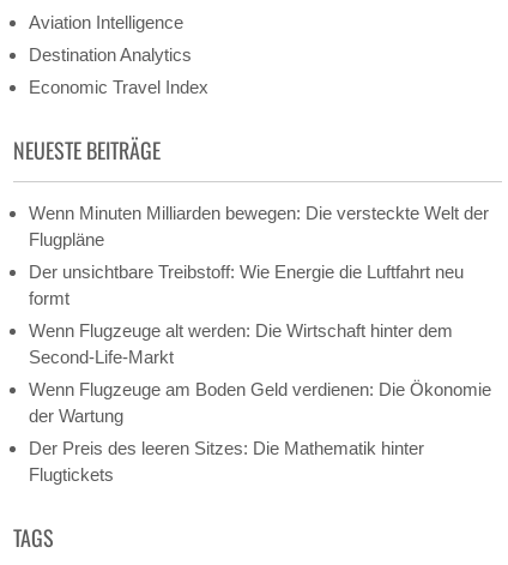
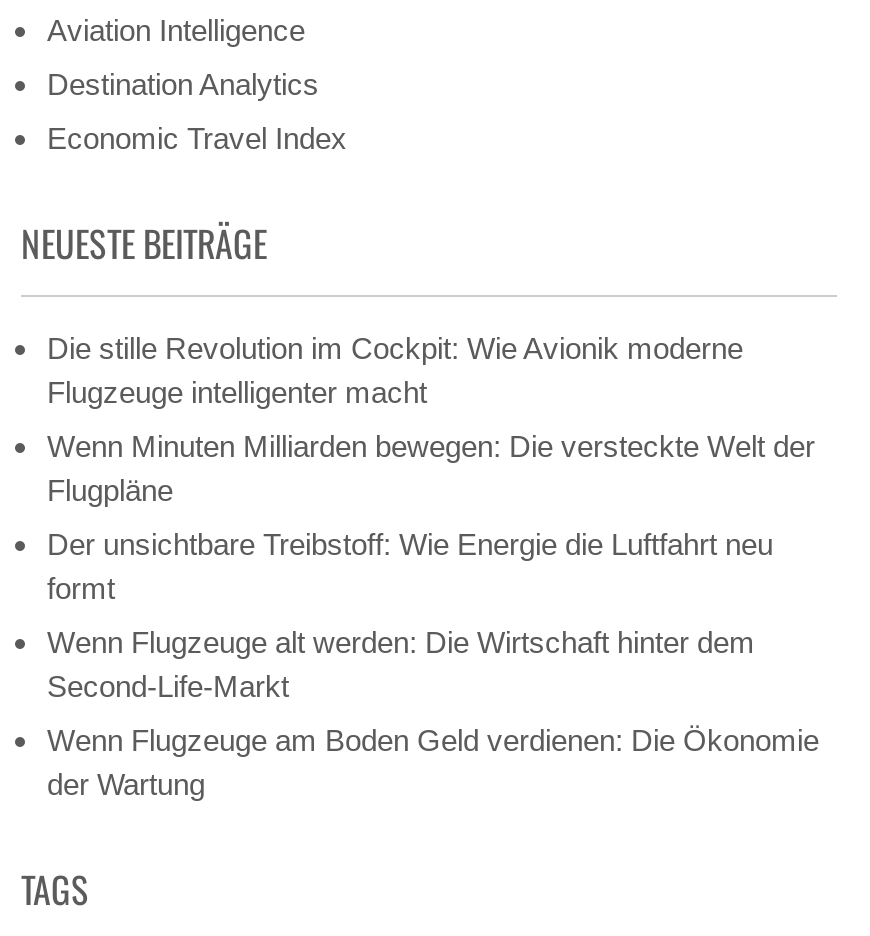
none -> [47,331,743,409] Die stille Revolution im Cockpit: Wie Avionik moderne | Flugzeuge intelligenter macht
moved [29,203,491,426] -> [47,429,819,801]: Wenn Minuten Milliarden bewegen: Die versteckte Welt der | Flugpläne | Der unsichtbare Treibstoff: Wie Energie die Luftfahrt neu | formt | Wenn Flugzeuge alt werden: Die Wirtschaft hinter dem | Second-Life-Markt | Wenn Flugzeuge am Boden Geld verdienen: Die Ökonomie | der Wartung
[29,438,424,485] Der Preis des leeren Sitzes: Die Mathematik hinter | Flugtickets -> none

